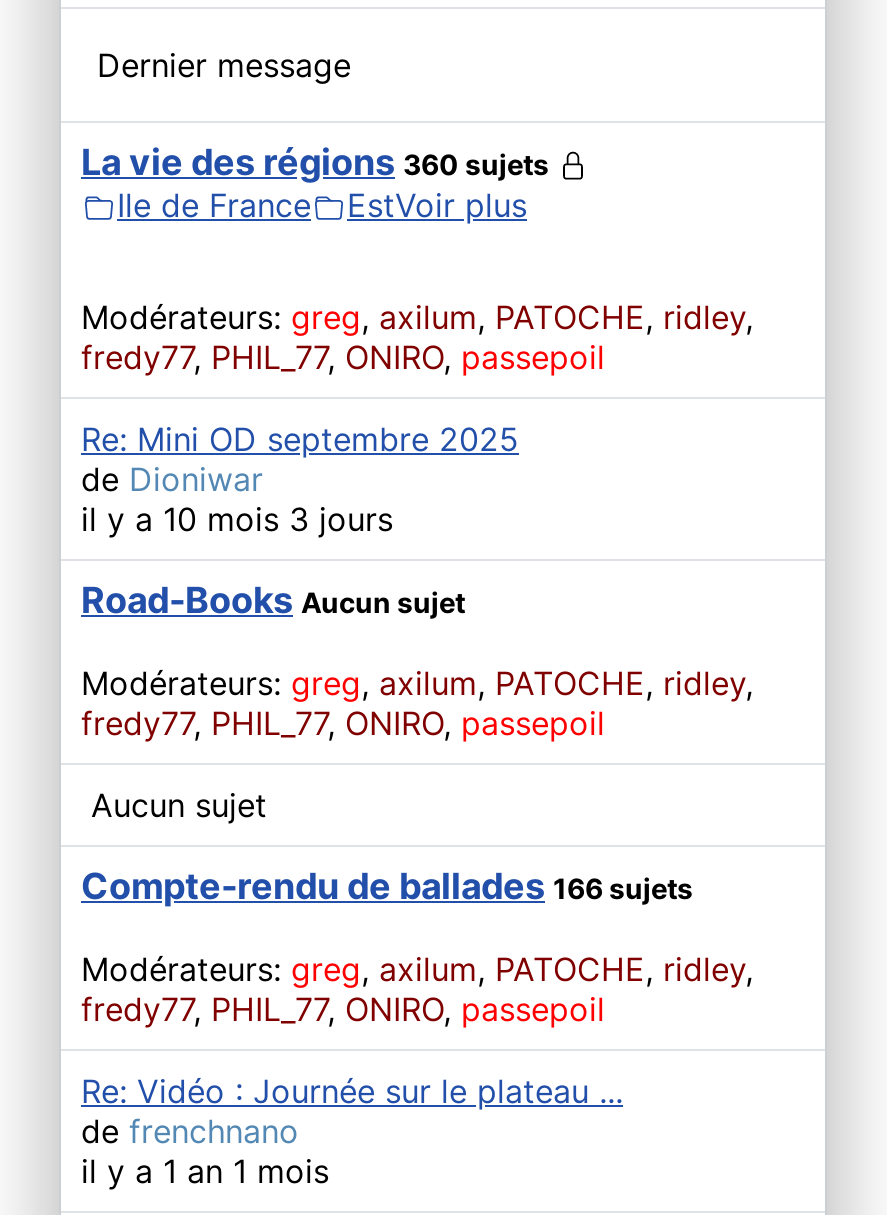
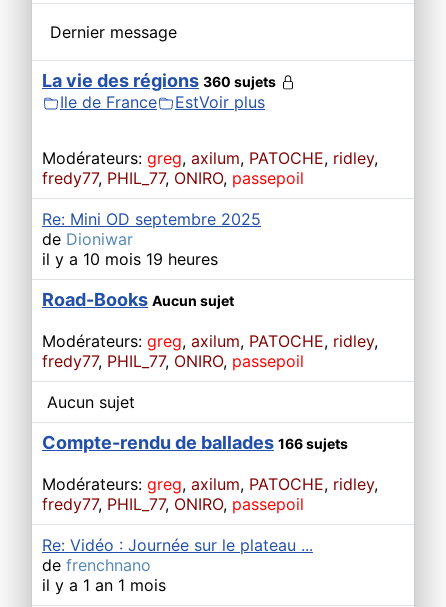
[81,499,393,539] il y a 10 mois 3 jours -> [42,249,218,269] il y a 10 mois 19 heures

